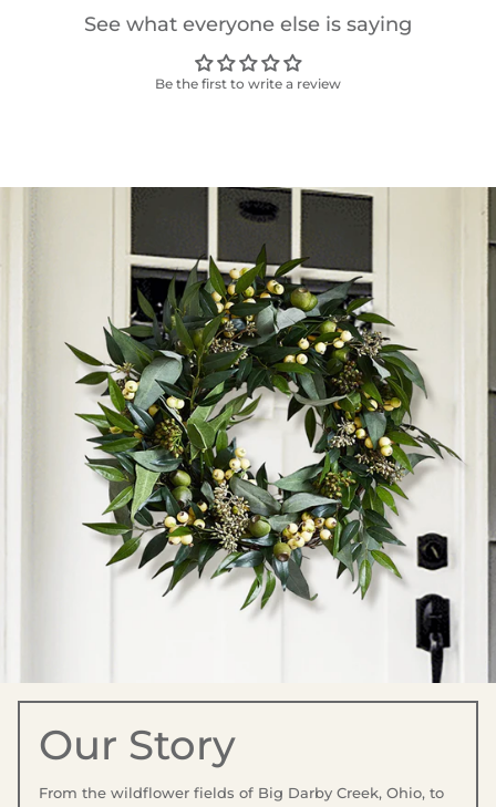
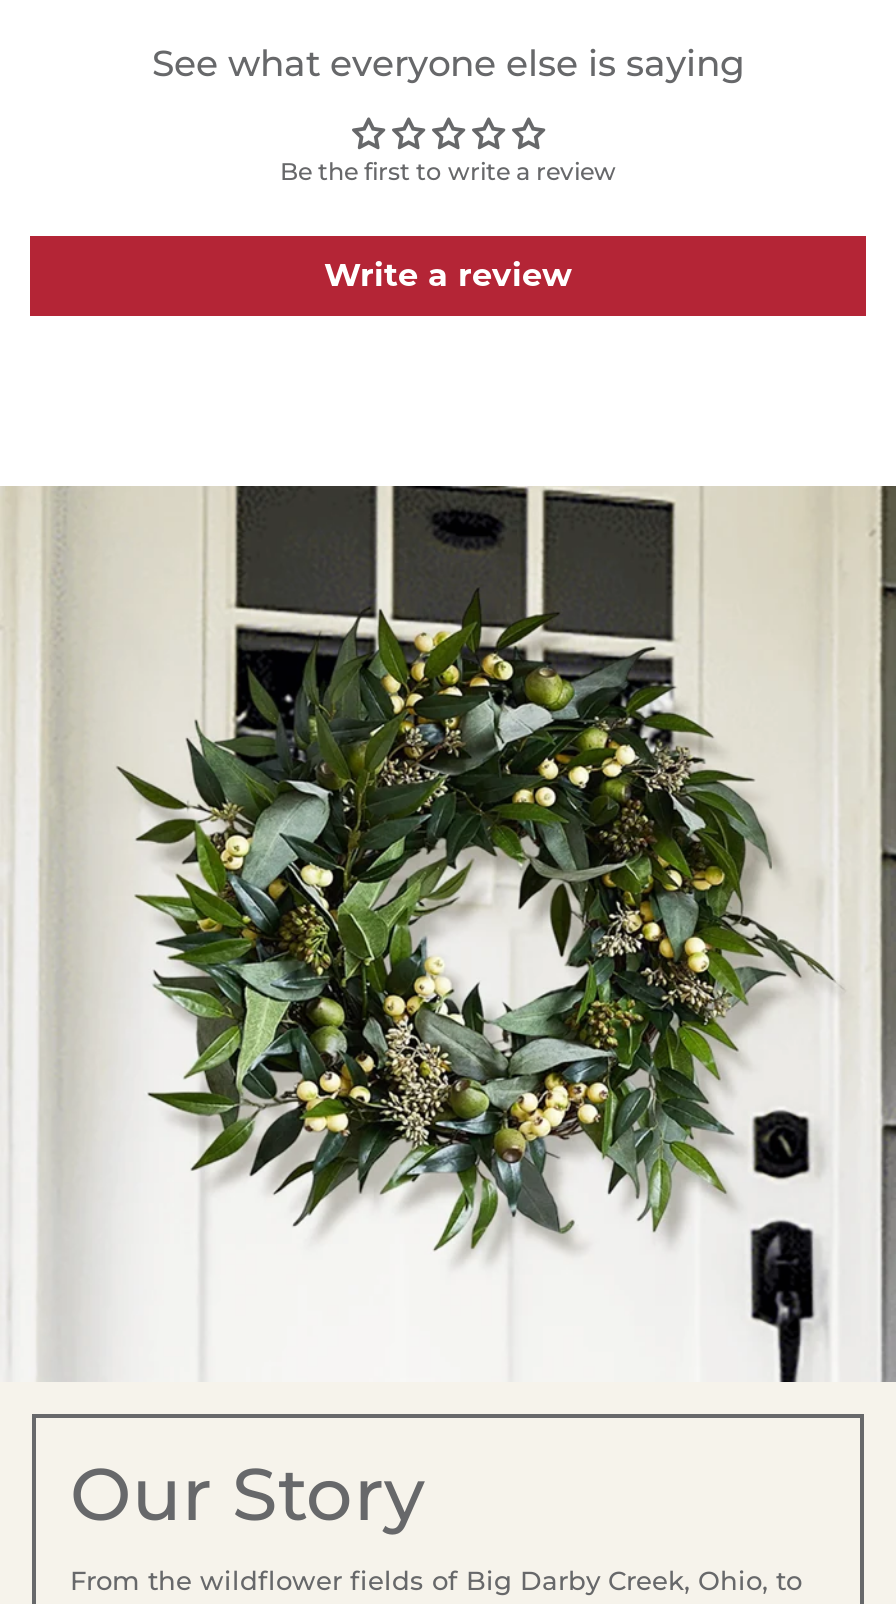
none -> [324,257,572,295] Write a review

